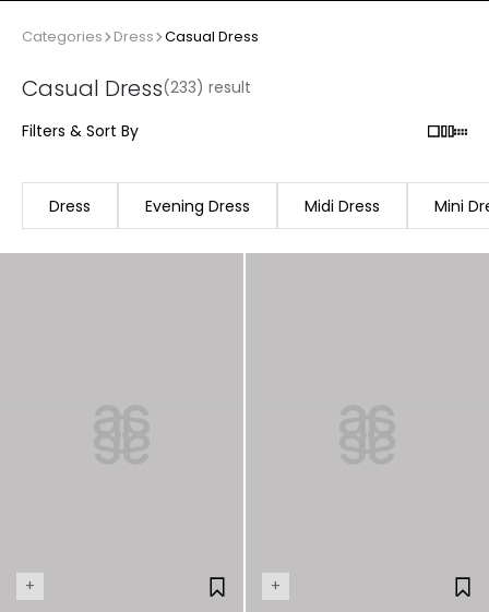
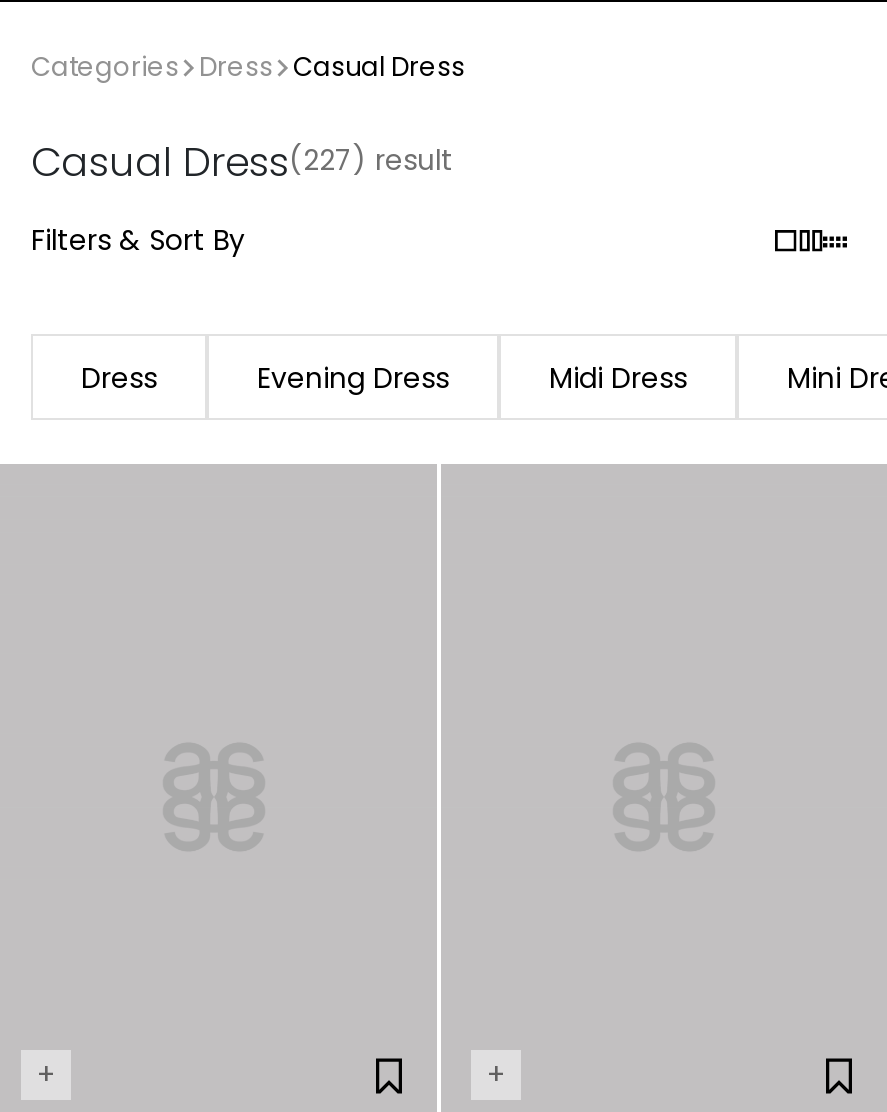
[22,73,251,103] Casual Dress(233) result -> [31,133,453,189] Casual Dress(227) result

